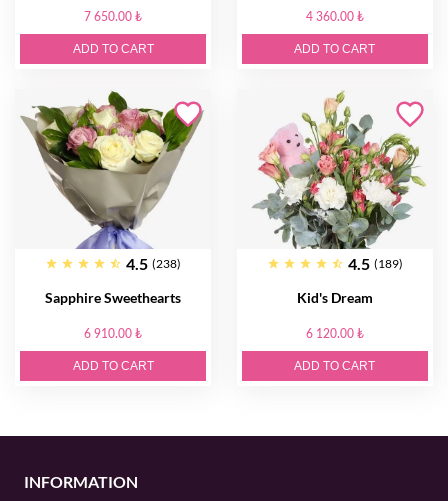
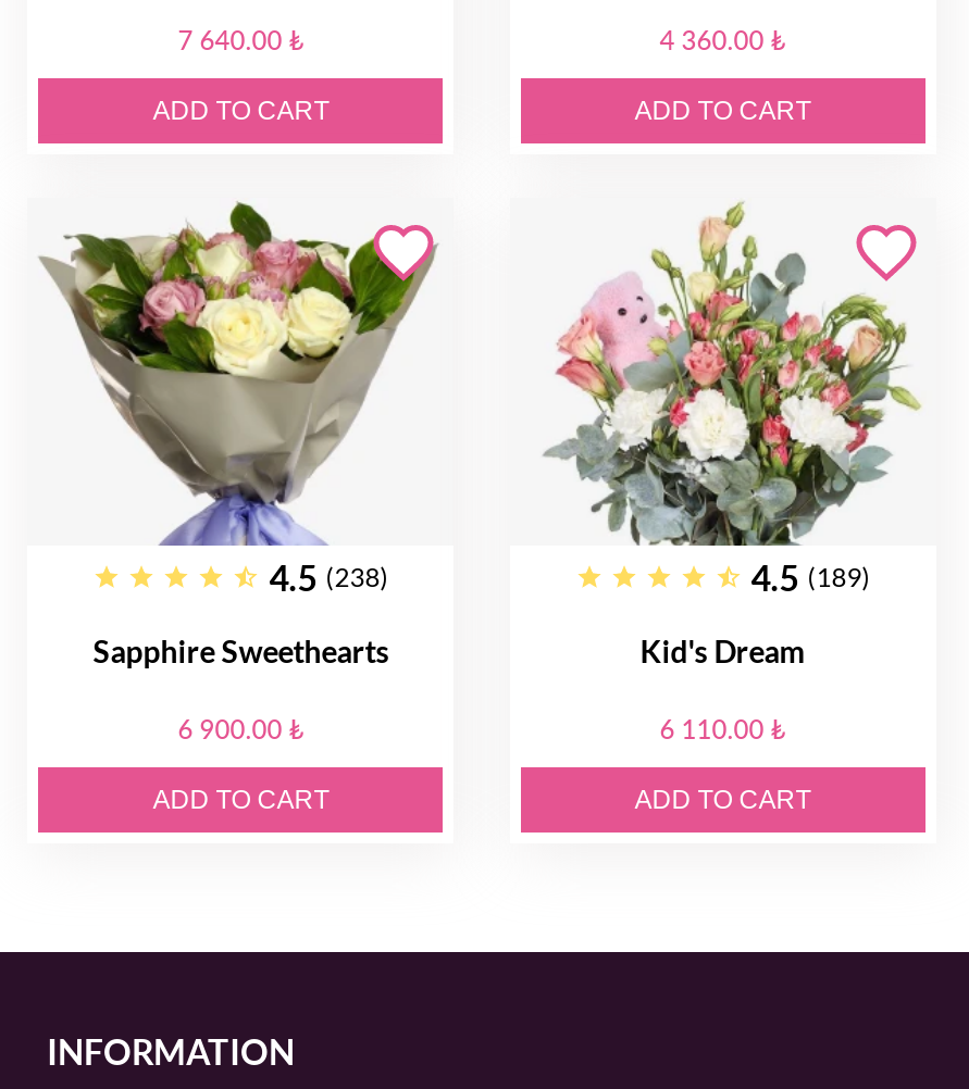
[84,9,142,24] 7 650.00 ₺ -> [178,24,304,57] 7 640.00 ₺
[84,326,142,341] 6 910.00 ₺ -> [178,713,304,746] 6 900.00 ₺
[306,326,364,341] 6 120.00 ₺ -> [660,713,786,746] 6 110.00 ₺

